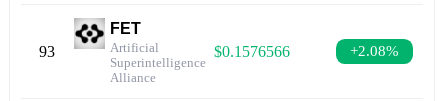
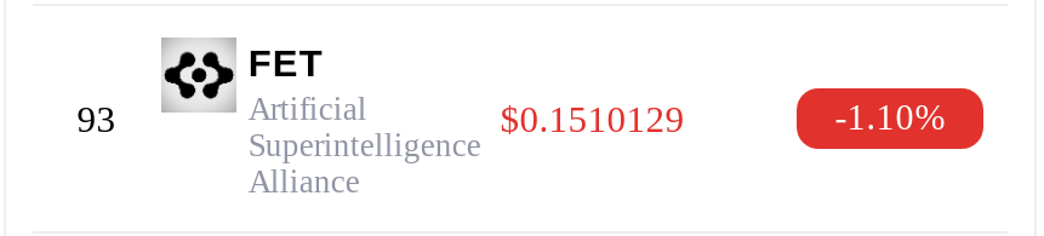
[214,43,290,60] $0.1576566 -> [500,99,685,140] $0.1510129
[350,43,399,59] +2.08% -> [835,99,947,138] -1.10%

